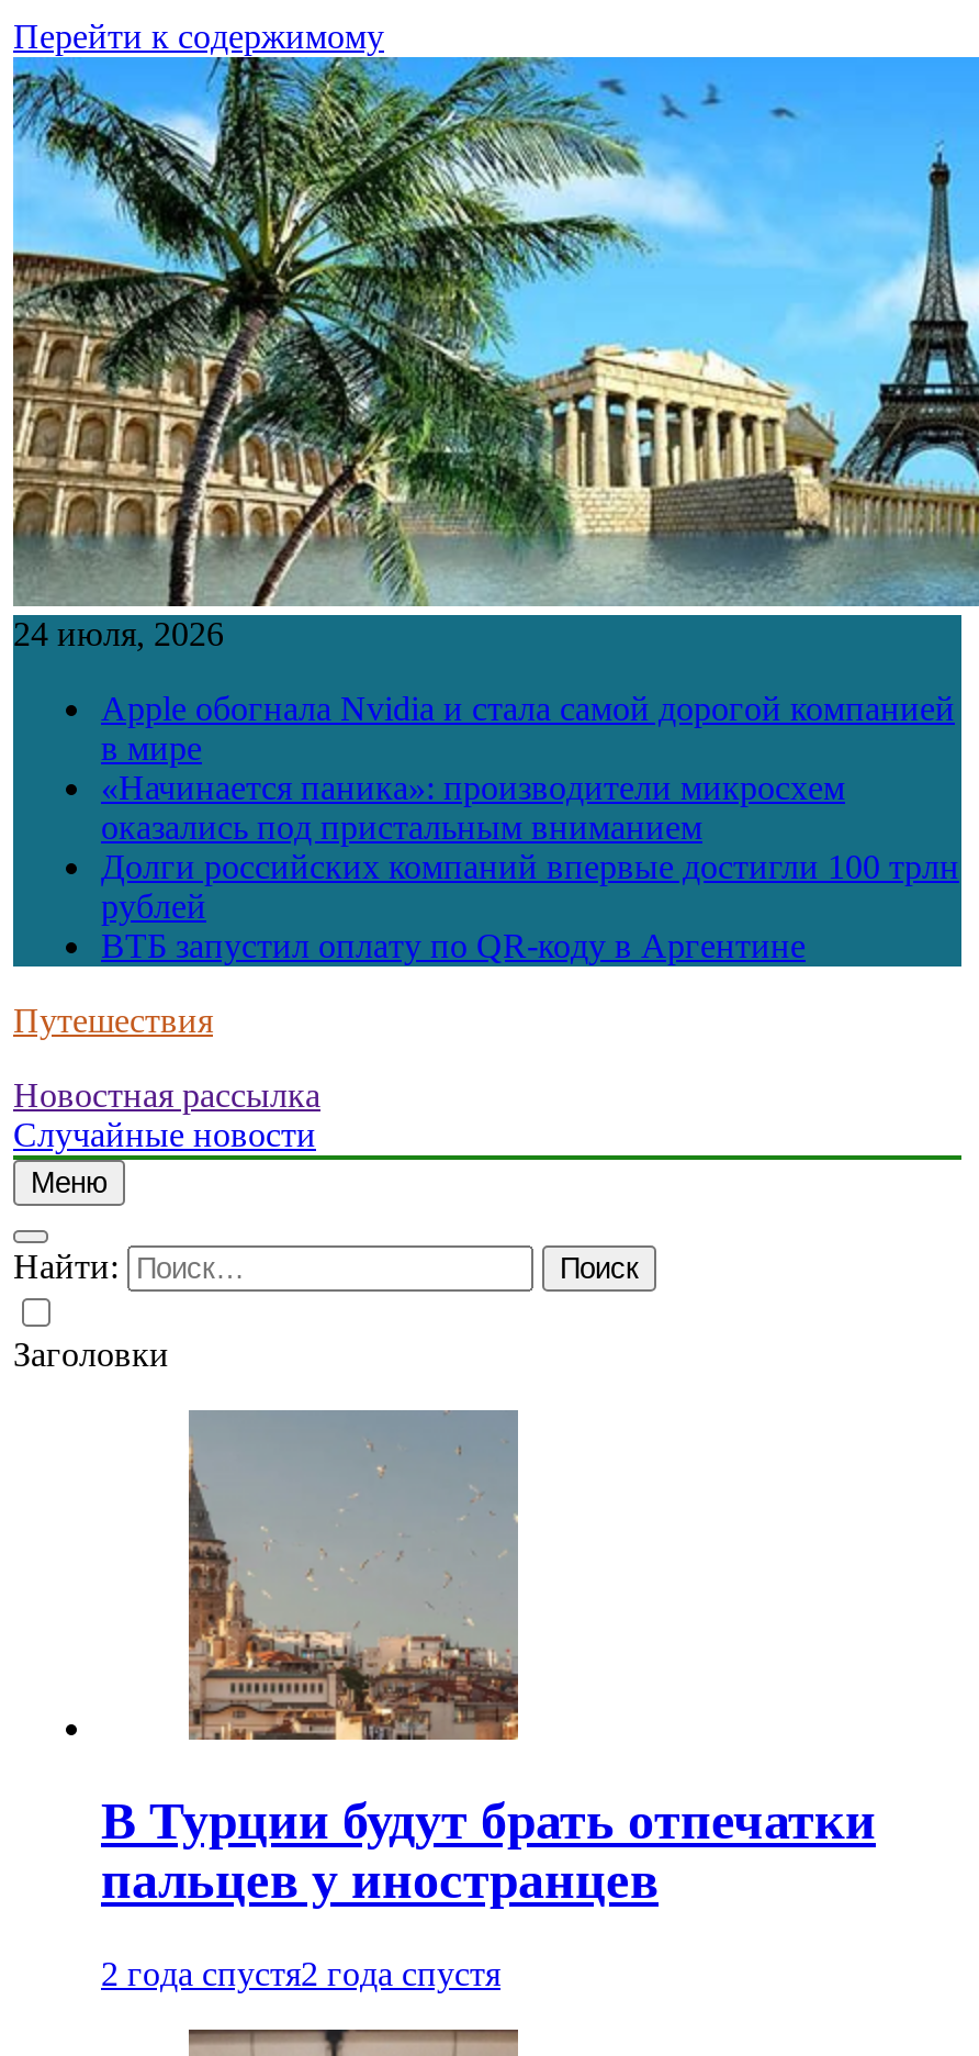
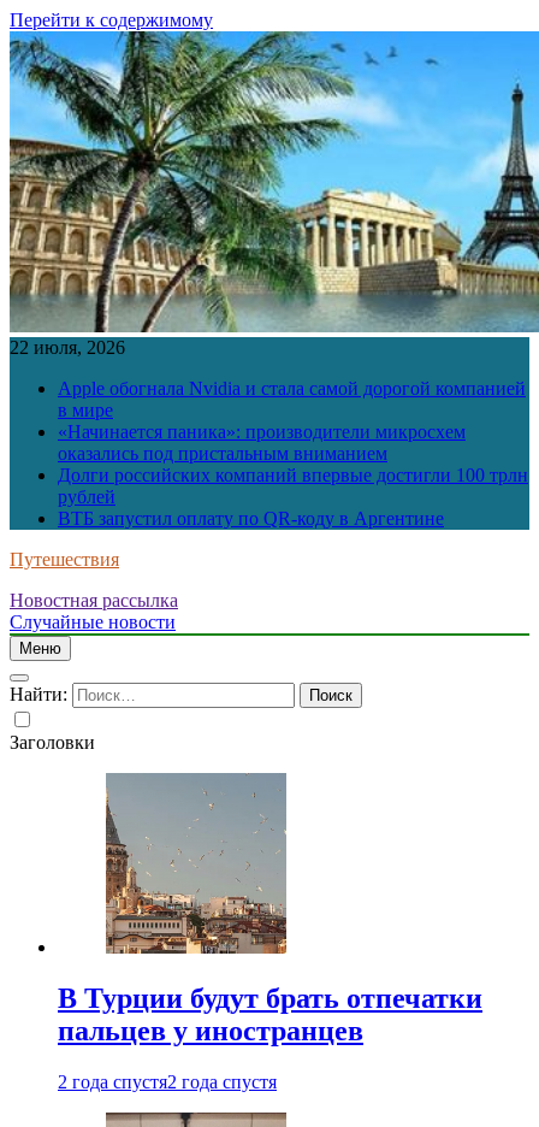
[13,615,224,652] 24 июля, 2026 -> [10,337,125,358] 22 июля, 2026

